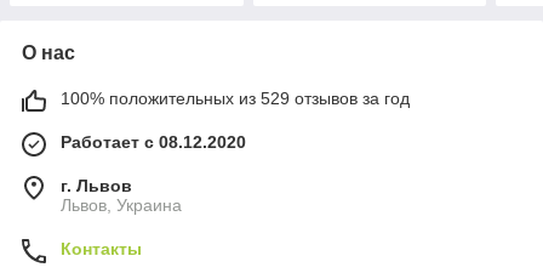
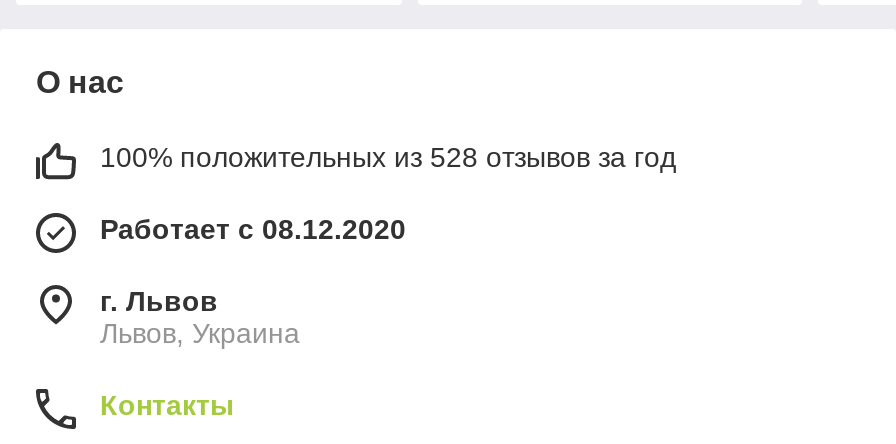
[61,88,410,108] 100% положительных из 529 отзывов за год -> [100,141,676,173] 100% положительных из 528 отзывов за год

